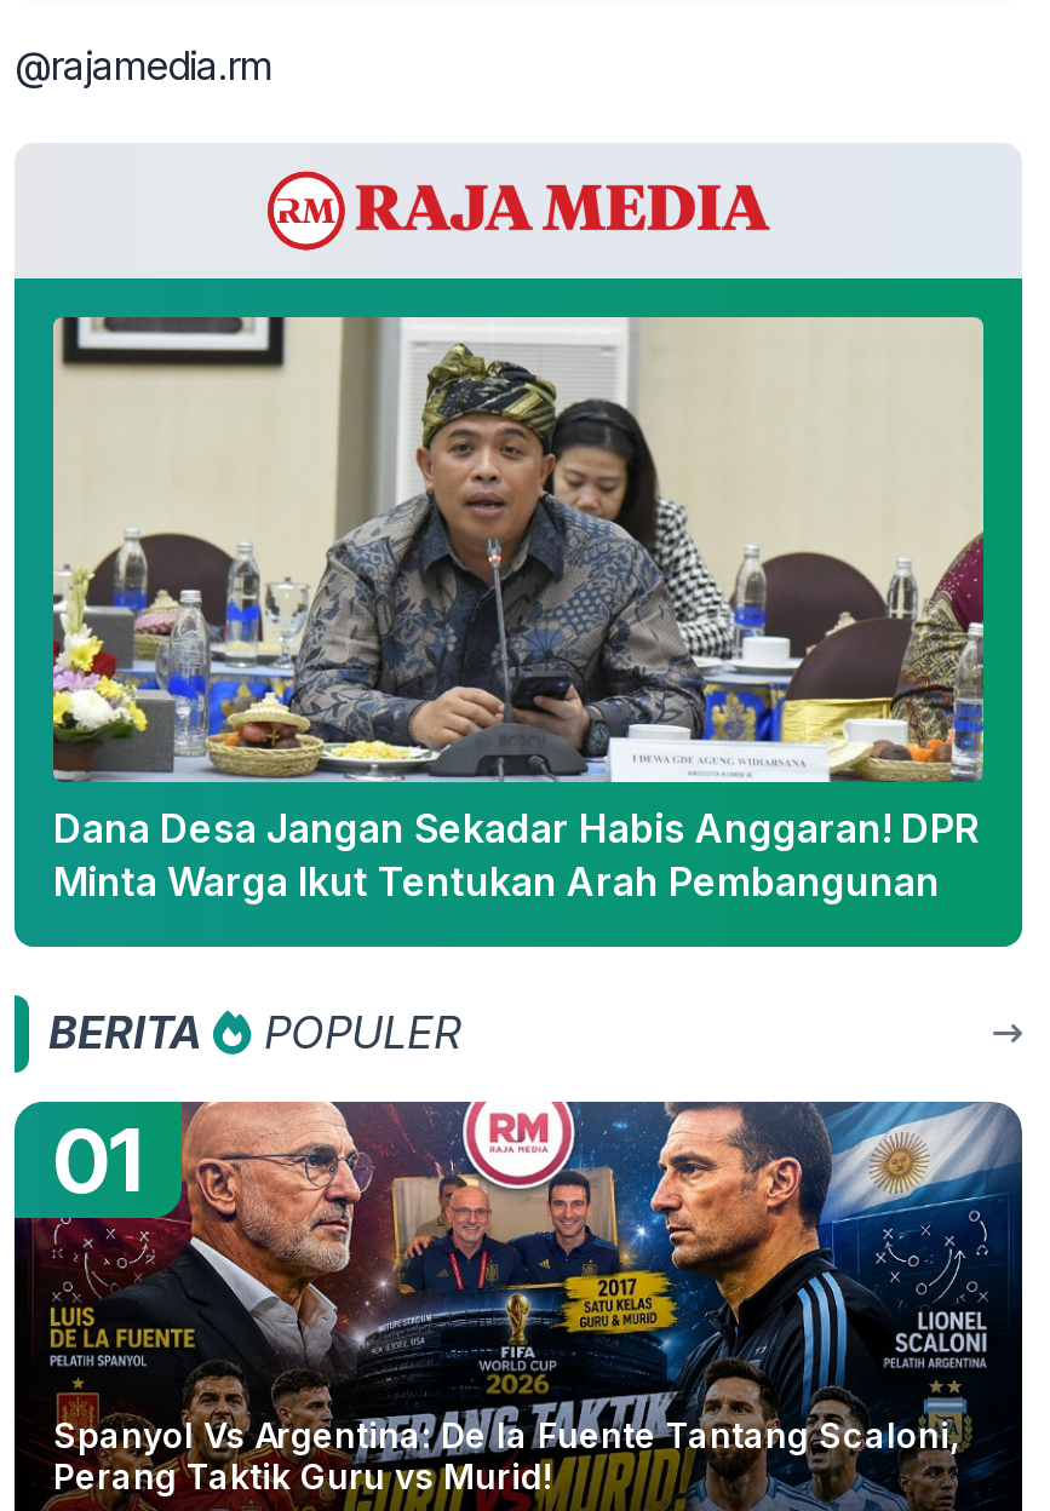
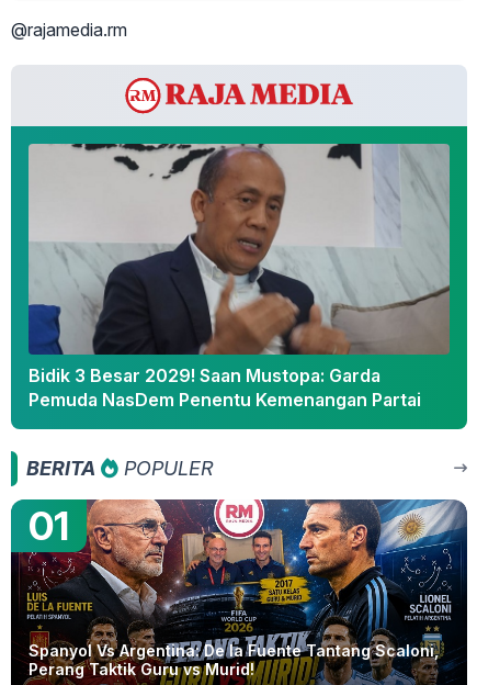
[51,315,986,905] [image] | Dana Desa Jangan Sekadar Habis Anggaran! DPR | Minta Warga Ikut Tentukan Arah Pembangunan -> [27,143,451,410] [image] | Bidik 3 Besar 2029! Saan Mustopa: Garda | Pemuda NasDem Penentu Kemenangan Partai

